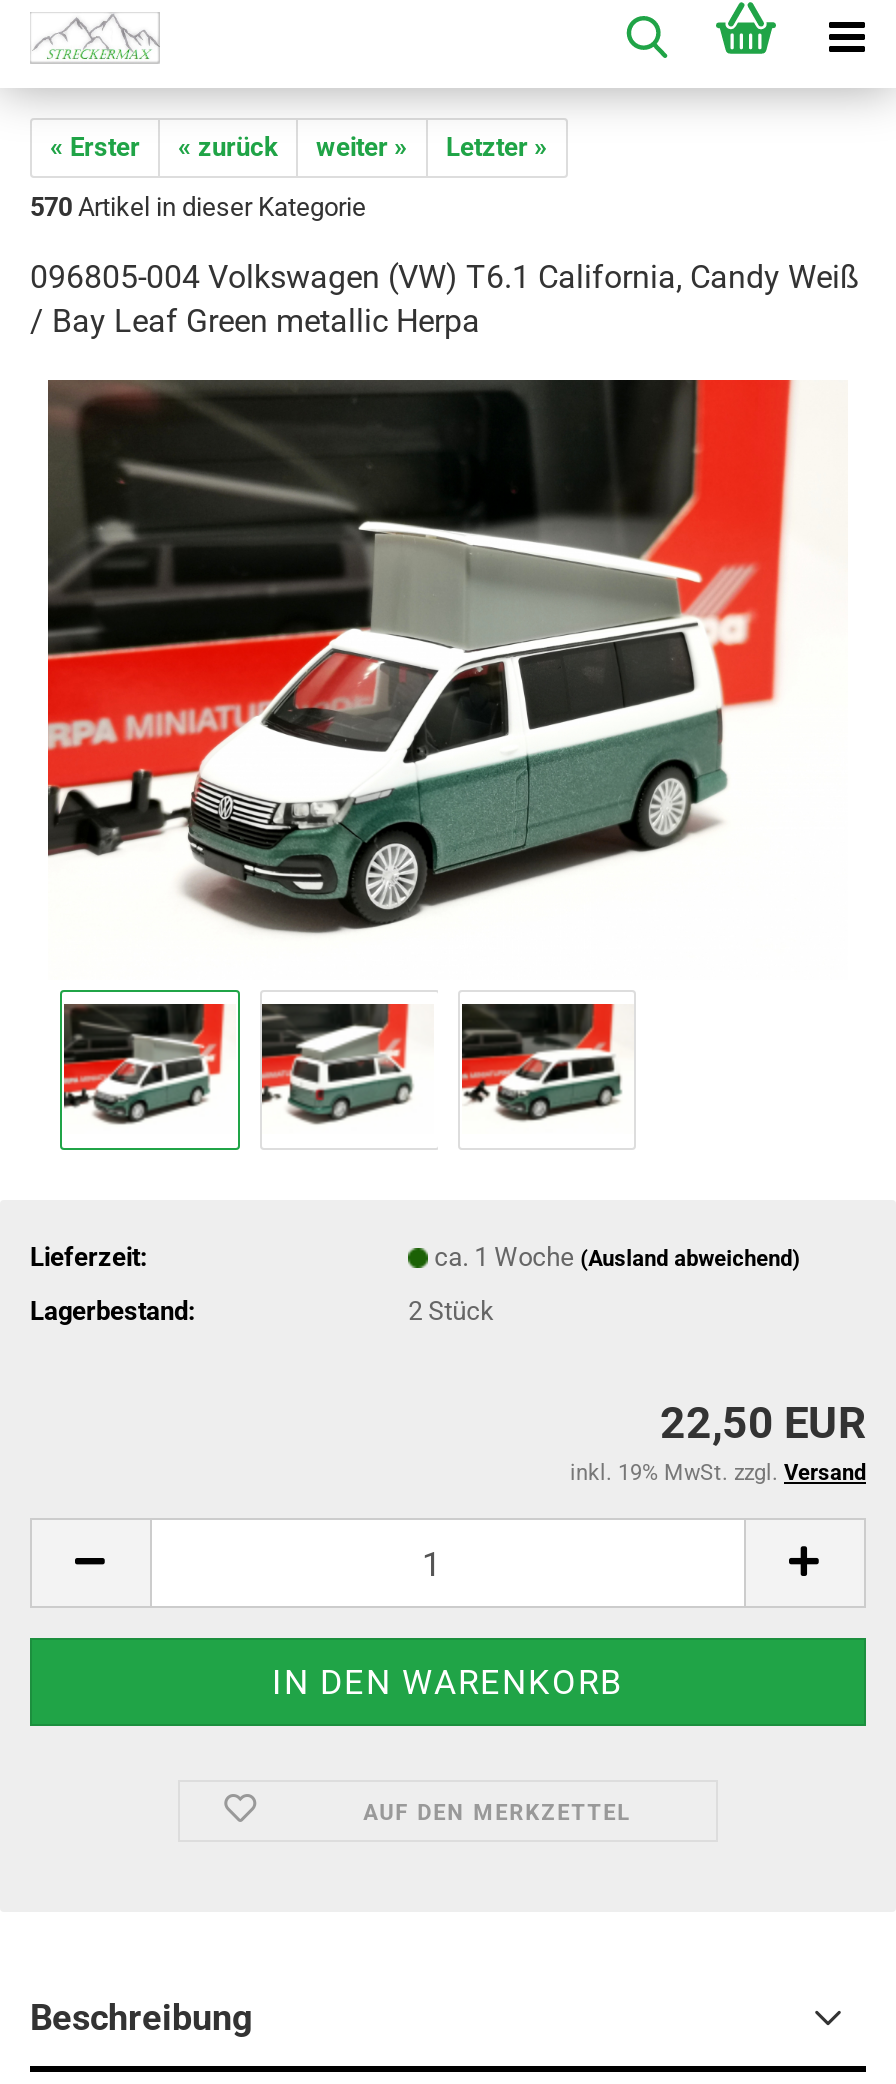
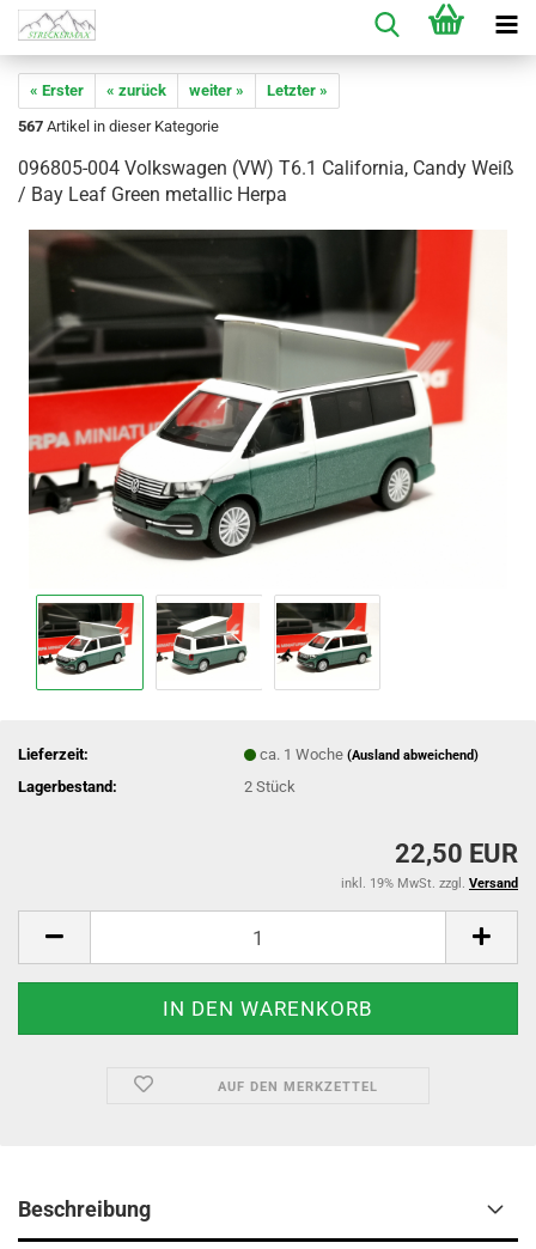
[30,192,366,222] 570 Artikel in dieser Kategorie -> [18,117,219,135] 567 Artikel in dieser Kategorie

